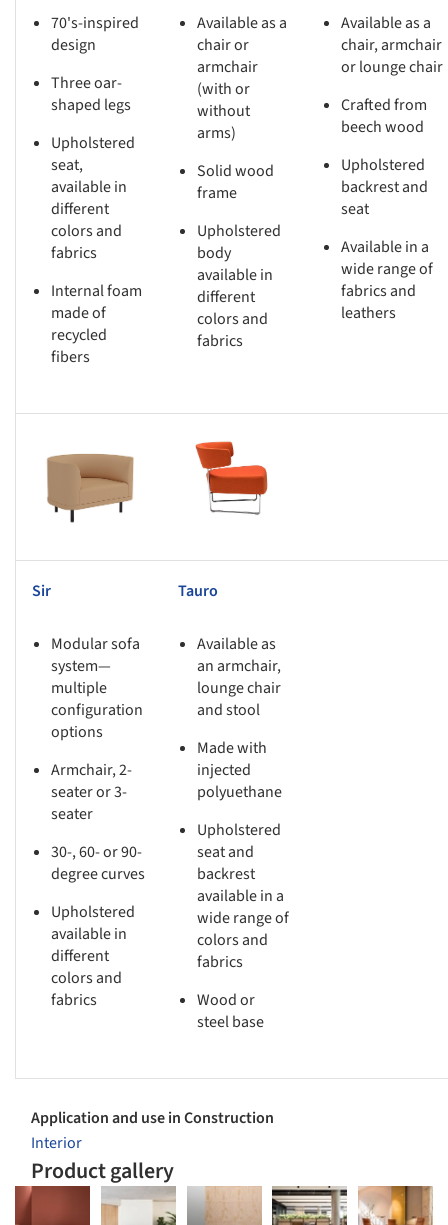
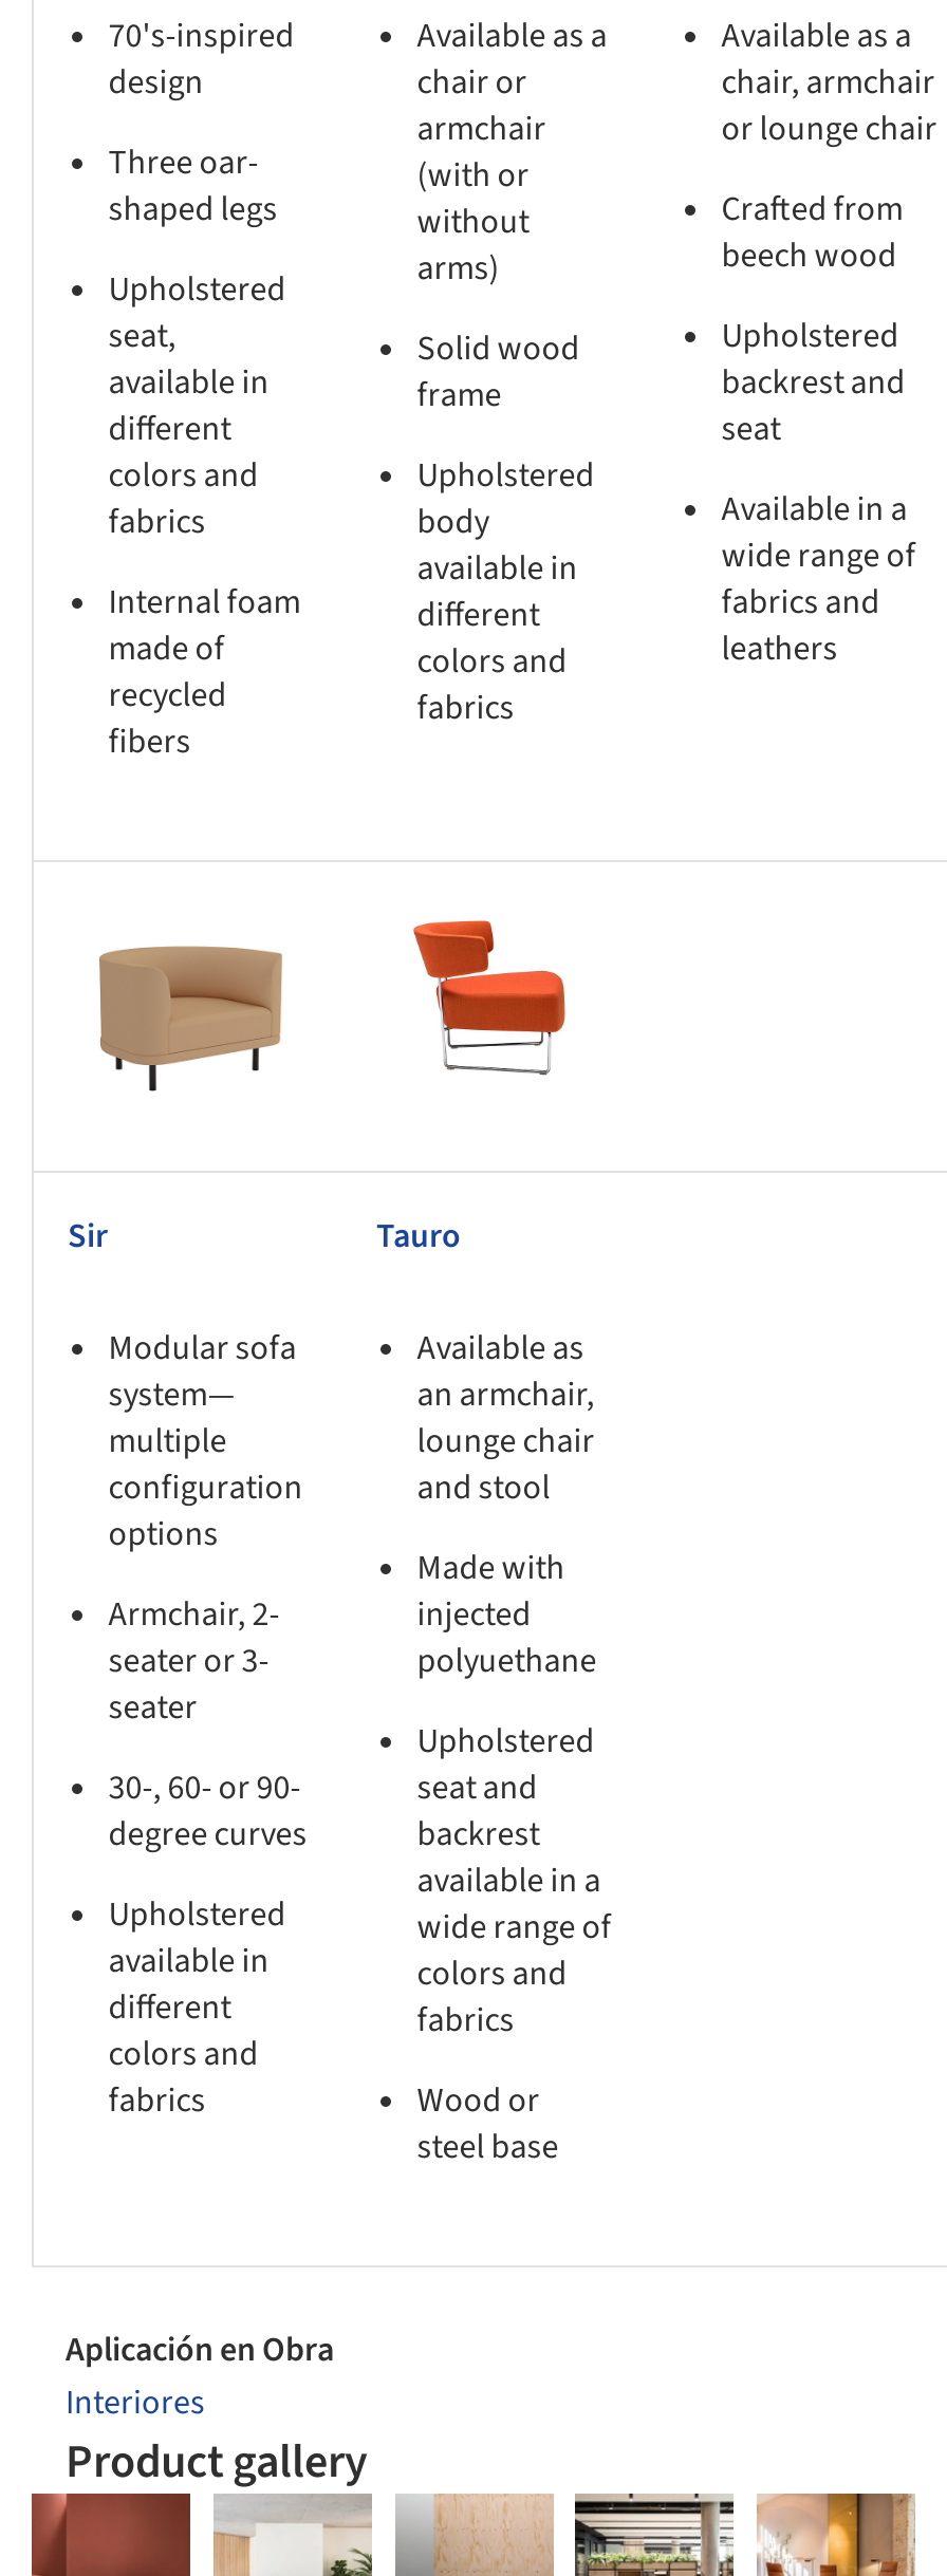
[31,1107,274,1154] Application and use in Construction | Interior -> [66,2327,334,2426] Aplicación en Obra | Interiores

